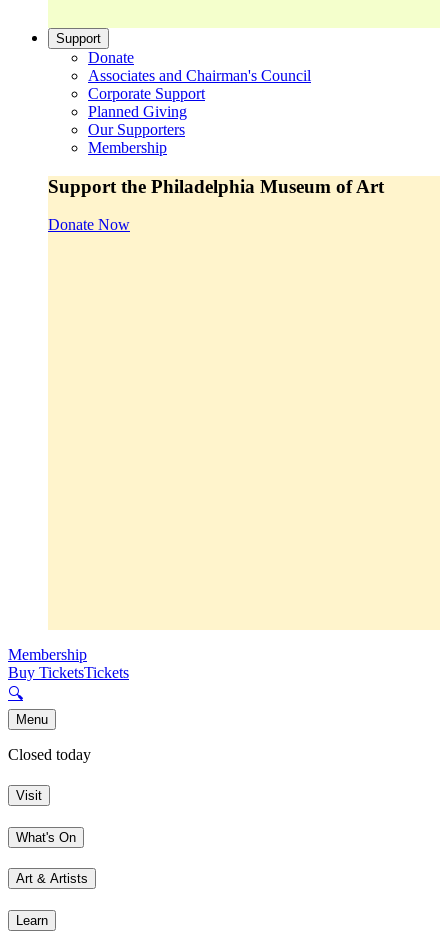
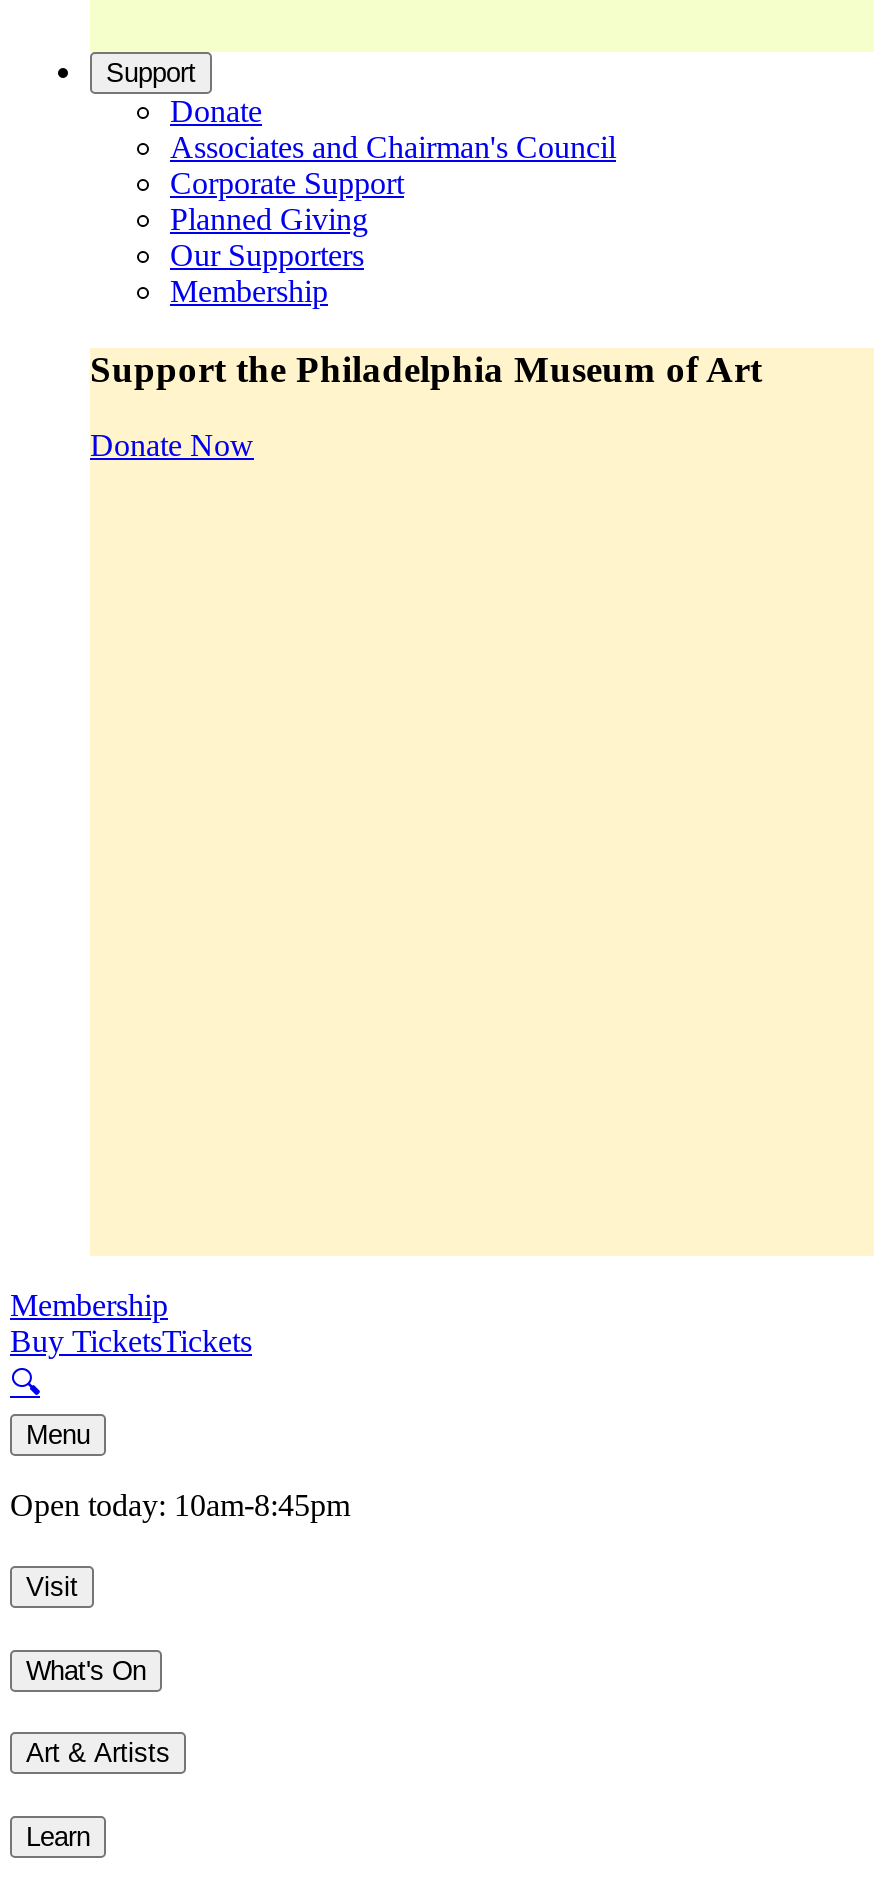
[8,746,91,763] Closed today -> [10,1489,350,1523] Open today: 10am-8:45pm

